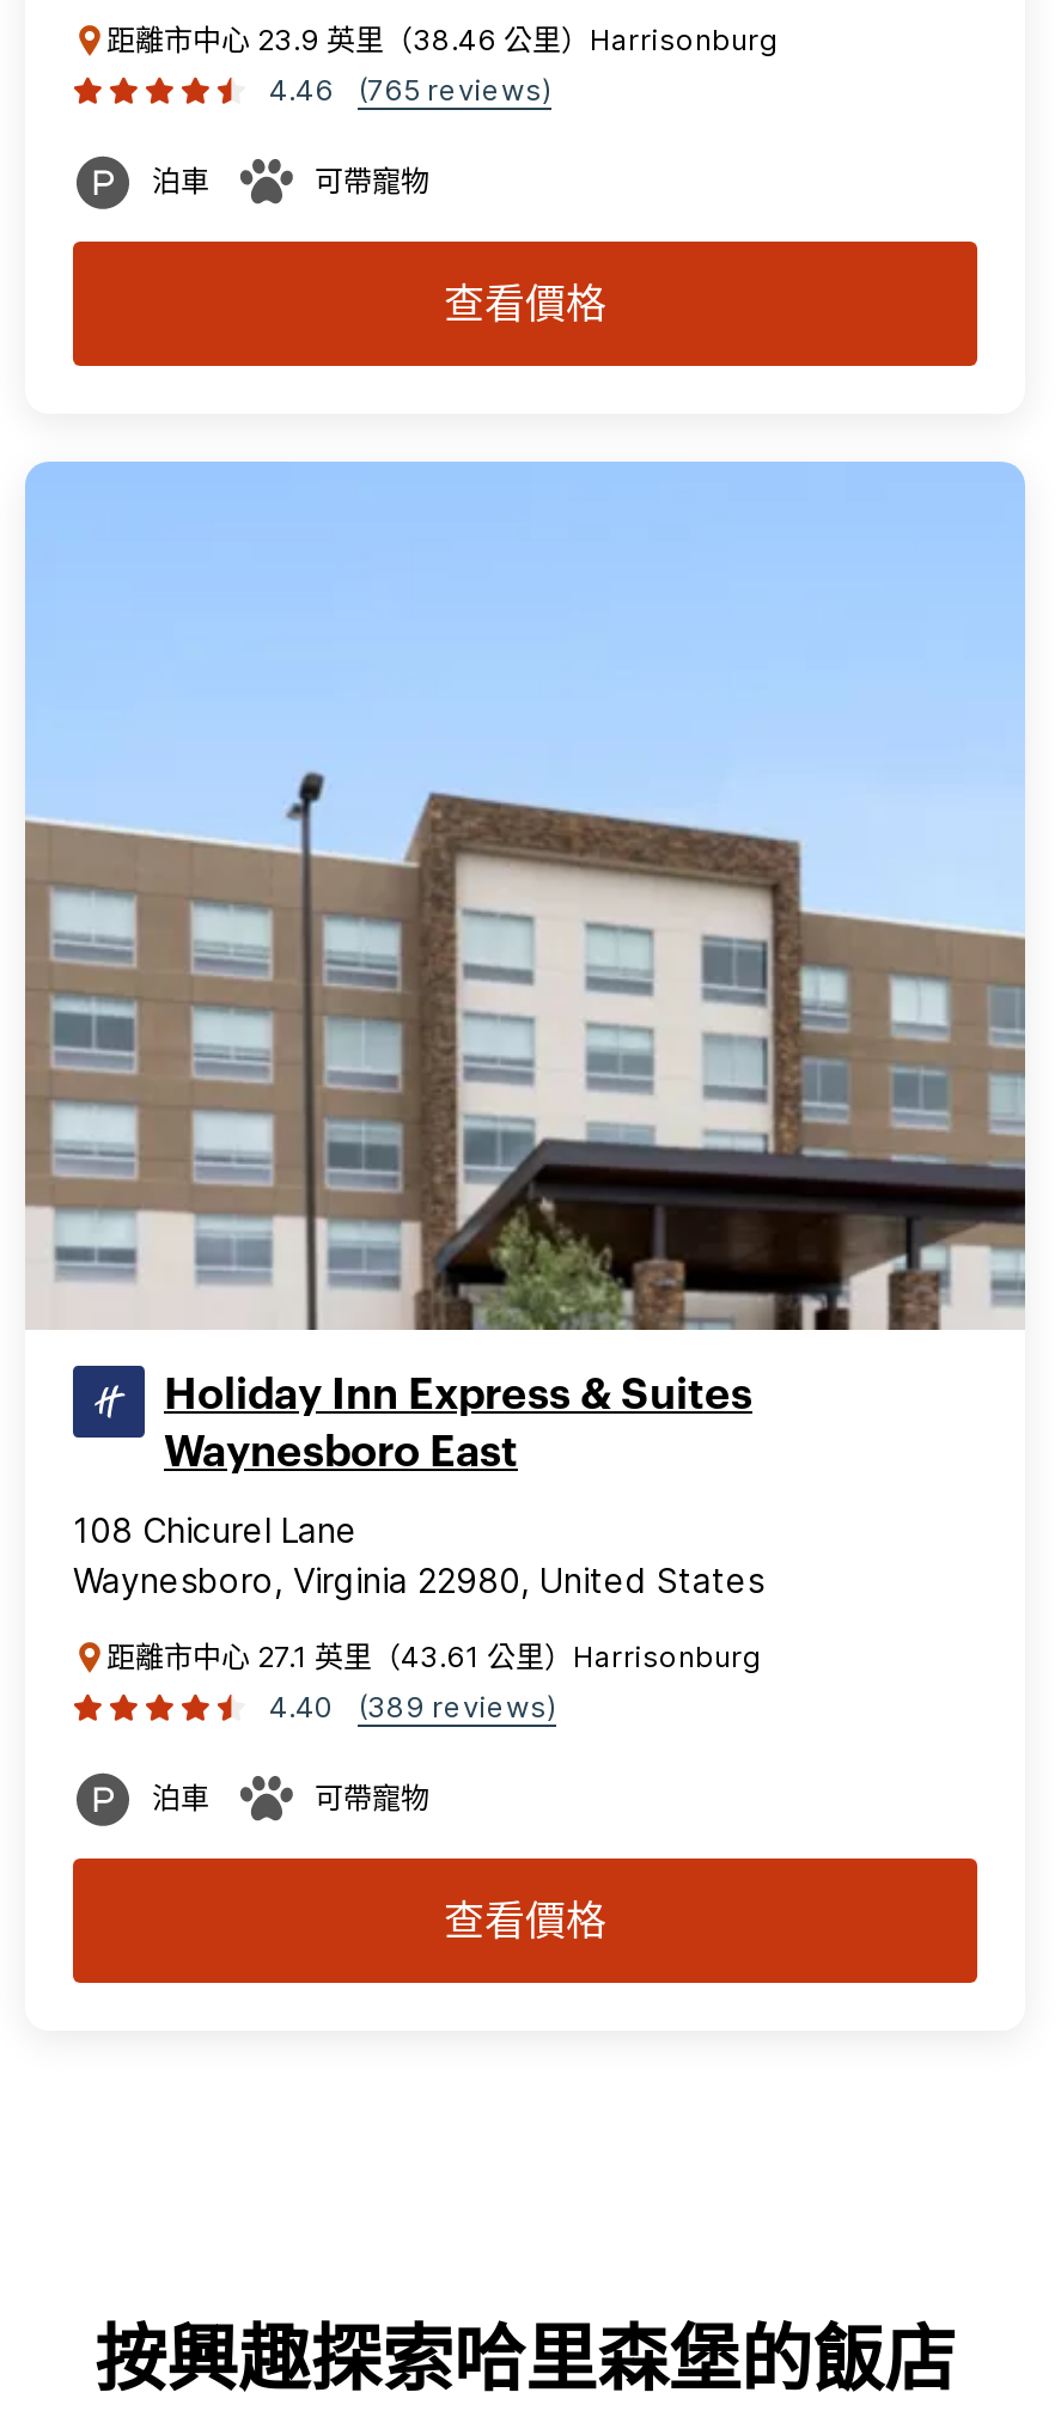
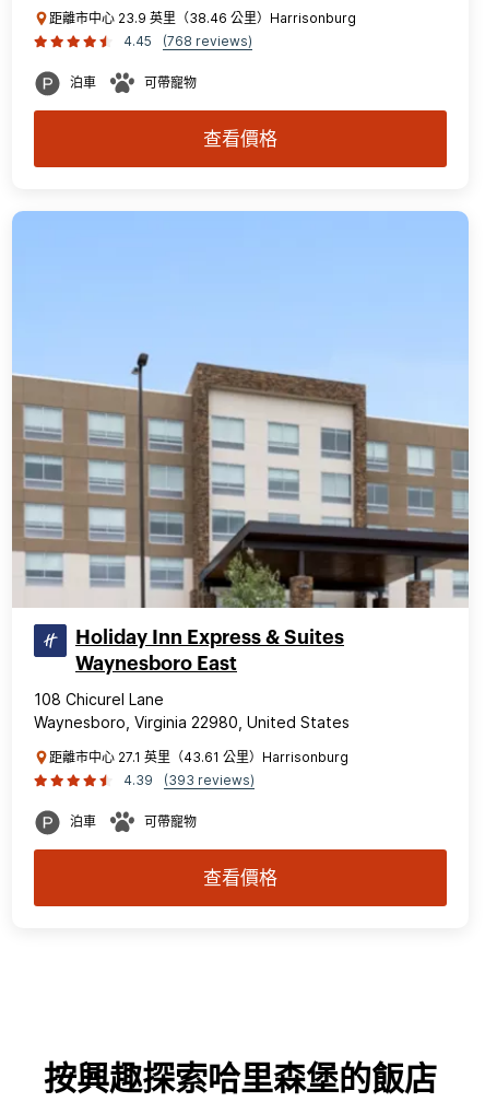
[269,72,334,108] 4.46 -> [123,33,152,49] 4.45
[358,72,551,108] (765 reviews) -> [163,33,252,49] (768 reviews)
[269,1689,334,1725] 4.40 -> [123,772,153,788] 4.39
[358,1689,556,1725] (389 reviews) -> [164,772,255,788] (393 reviews)

